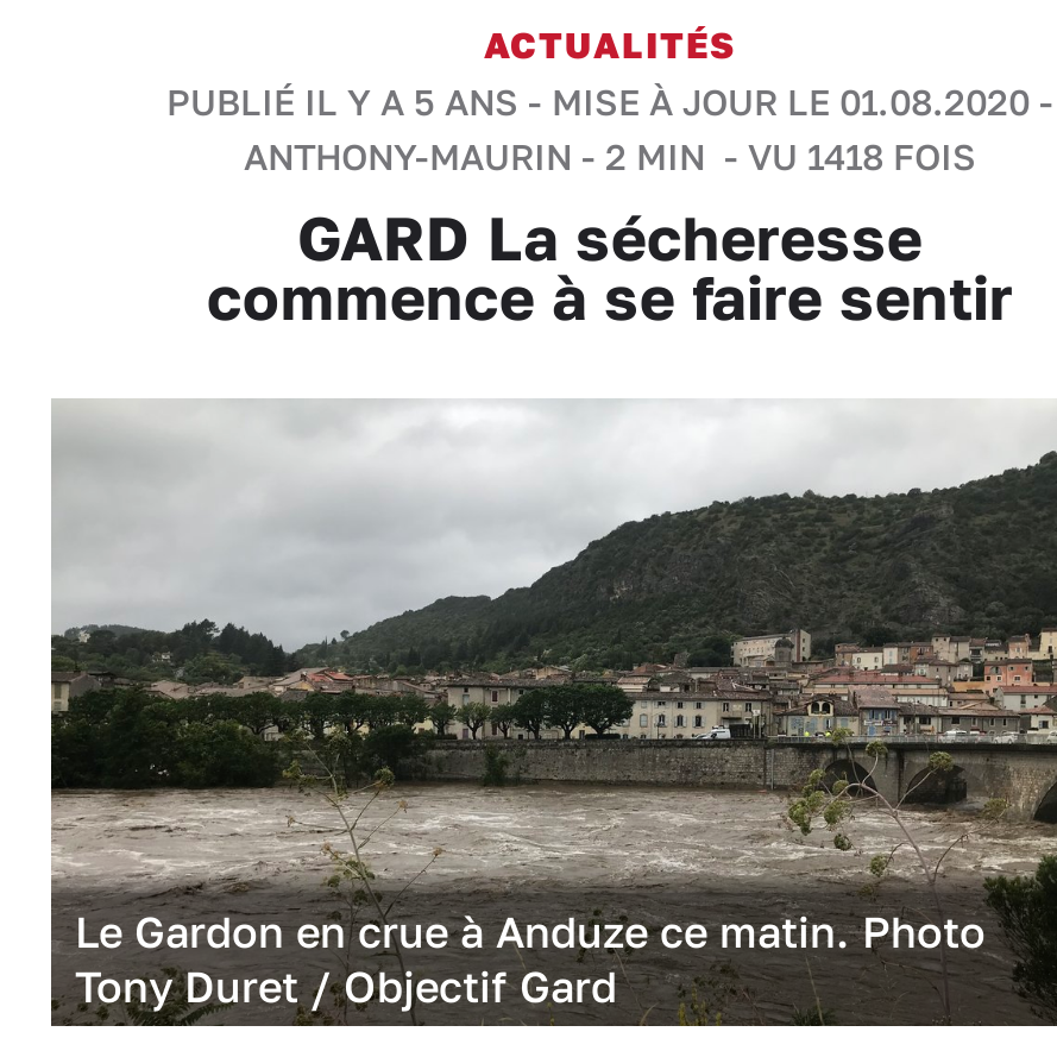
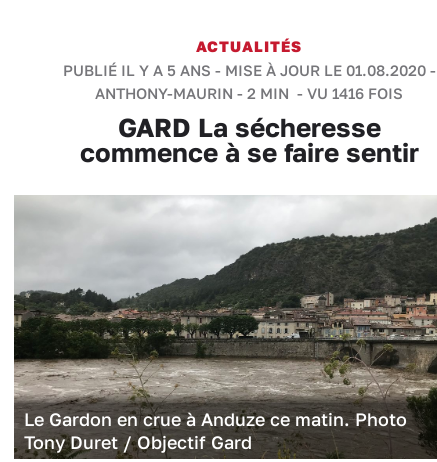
[244,134,976,177] ANTHONY-MAURIN - 2 MIN - VU 1418 FOIS -> [95,84,403,102] ANTHONY-MAURIN - 2 MIN - VU 1416 FOIS

